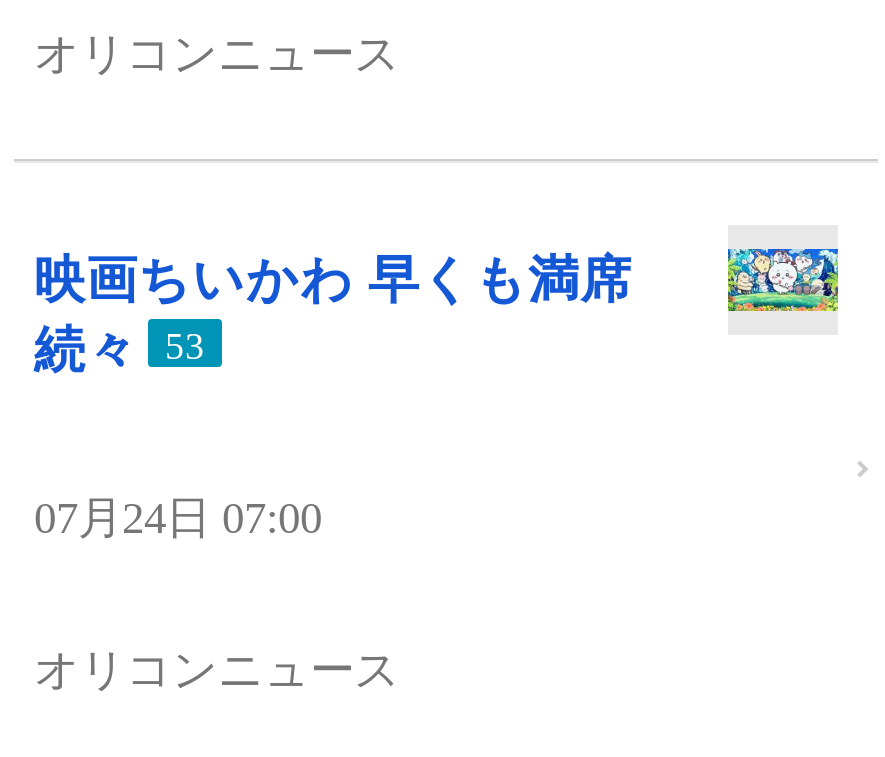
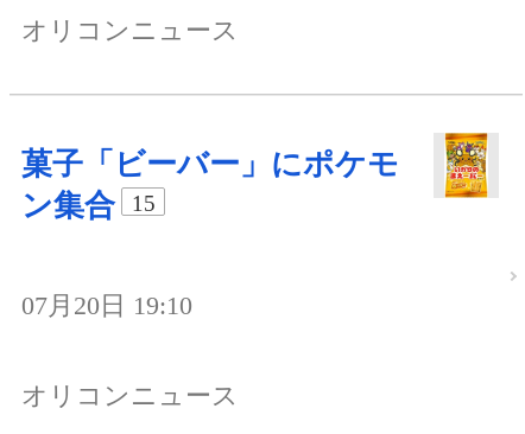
[726,227,840,337] [image] -> [434,132,499,199] [image]
[34,251,632,379] 映画ちいかわ 早くも満席 | 続々 | 53 -> [21,147,399,223] 菓子「ビーバー」にポケモ | ン集合 | 15
[34,493,322,543] 07月24日 07:00 -> [21,291,192,320] 07月20日 19:10

